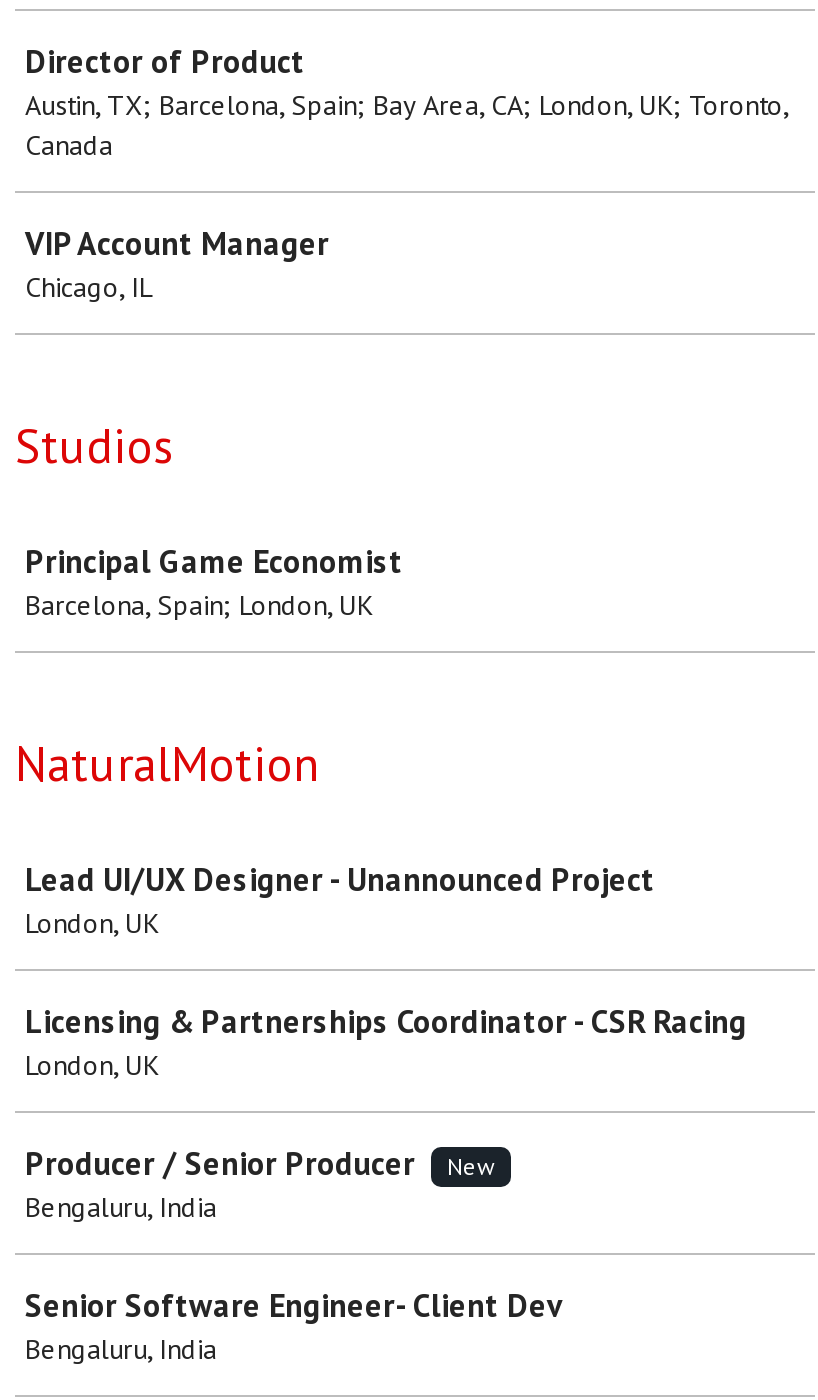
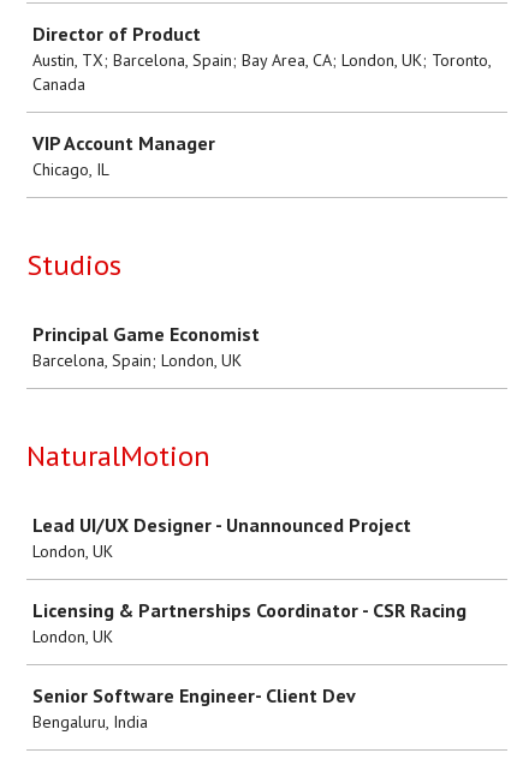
[25,1143,495,1225] Producer / Senior Producer | New | Bengaluru, India -> none

